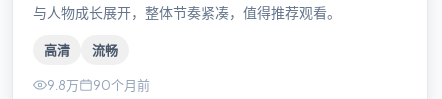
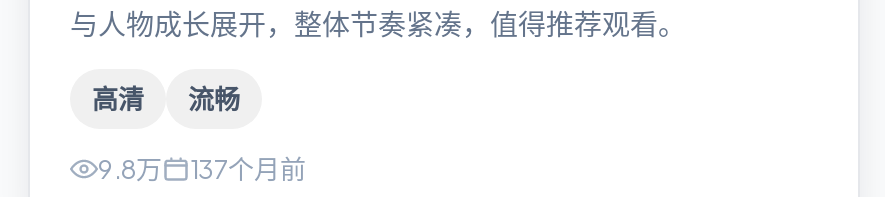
[47,77,150,93] 9.8万 90个月前 -> [98,153,306,185] 9.8万 137个月前

